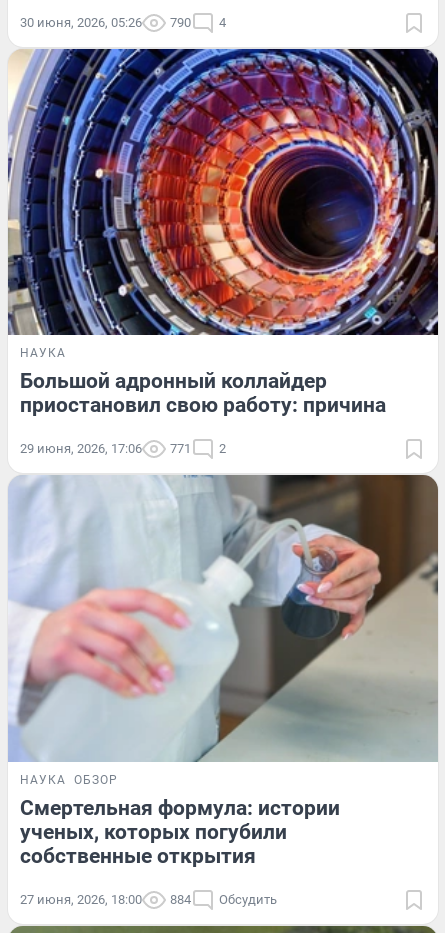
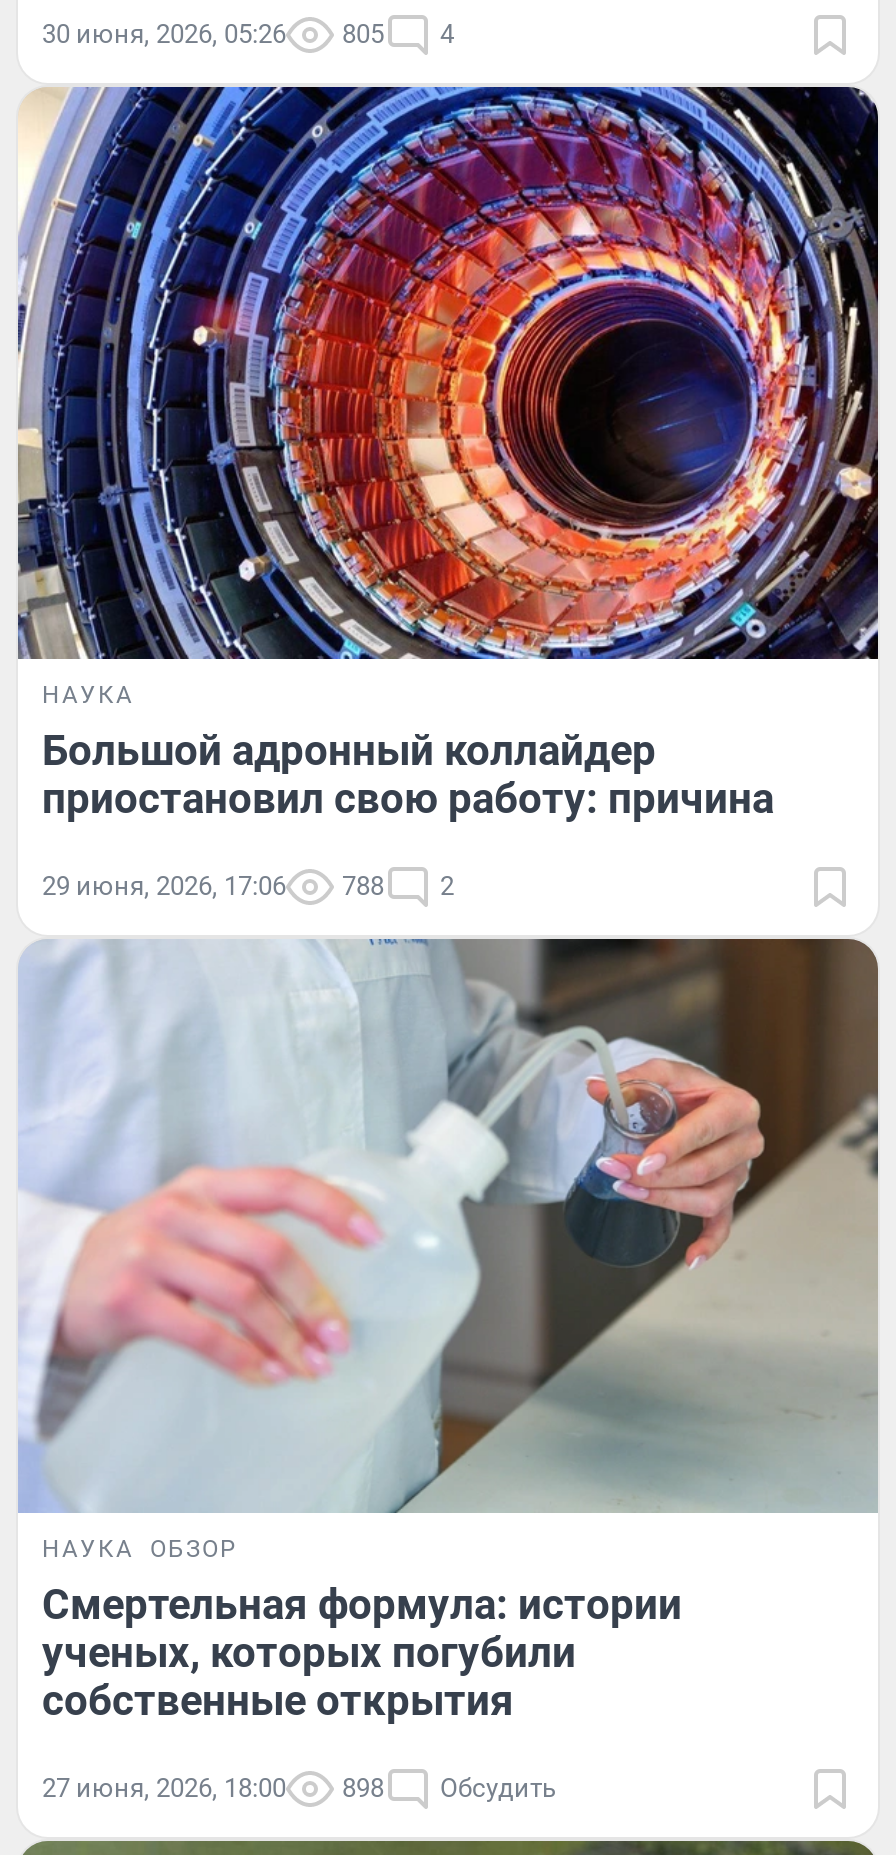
[20,15,226,30] 30 июня, 2026, 05:26 790 4 -> [42,18,454,48] 30 июня, 2026, 05:26 805 4
[20,441,226,456] 29 июня, 2026, 17:06 771 2 -> [42,872,454,902] 29 июня, 2026, 17:06 788 2
[20,892,277,907] 27 июня, 2026, 18:00 884 Обсудить -> [42,1773,556,1803] 27 июня, 2026, 18:00 898 Обсудить

